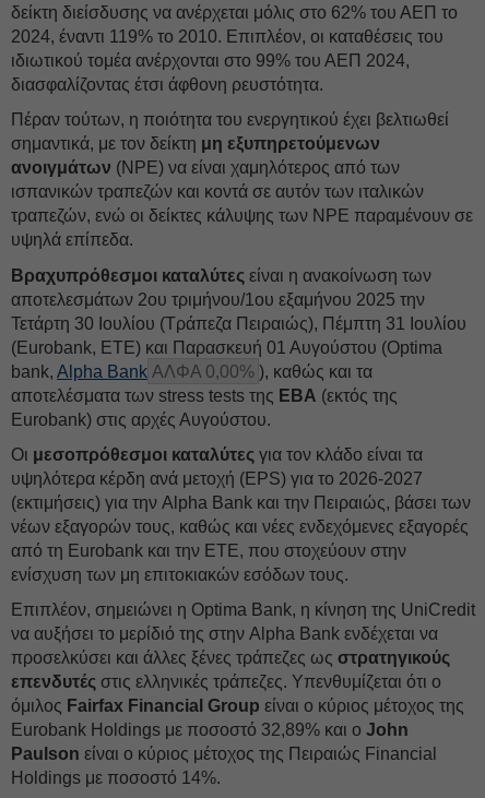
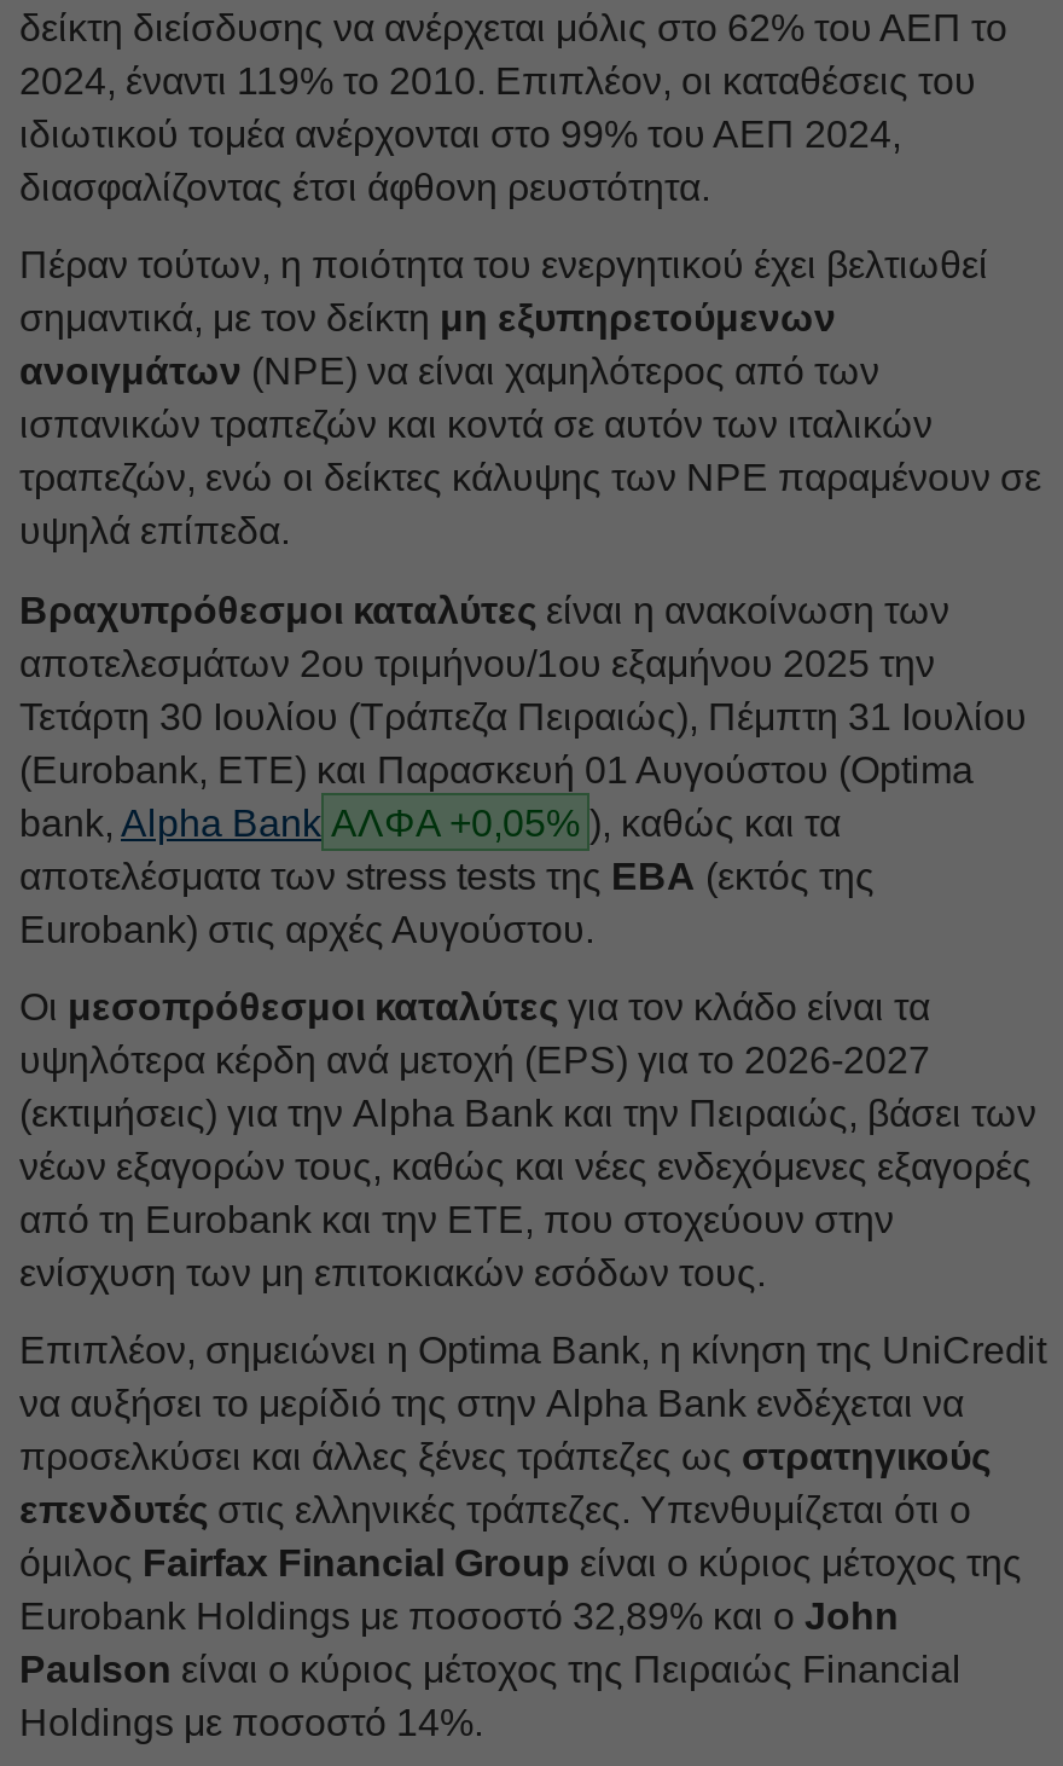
[11,362,372,381] bank, Alpha Bank ΑΛΦΑ 0,00% ), καθώς και τα -> [19,803,841,844] bank, Alpha Bank ΑΛΦΑ +0,05% ), καθώς και τα

